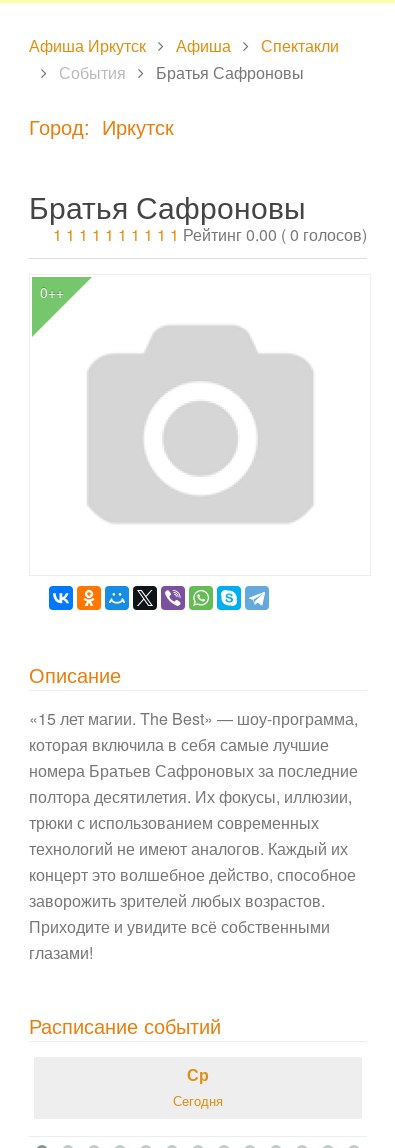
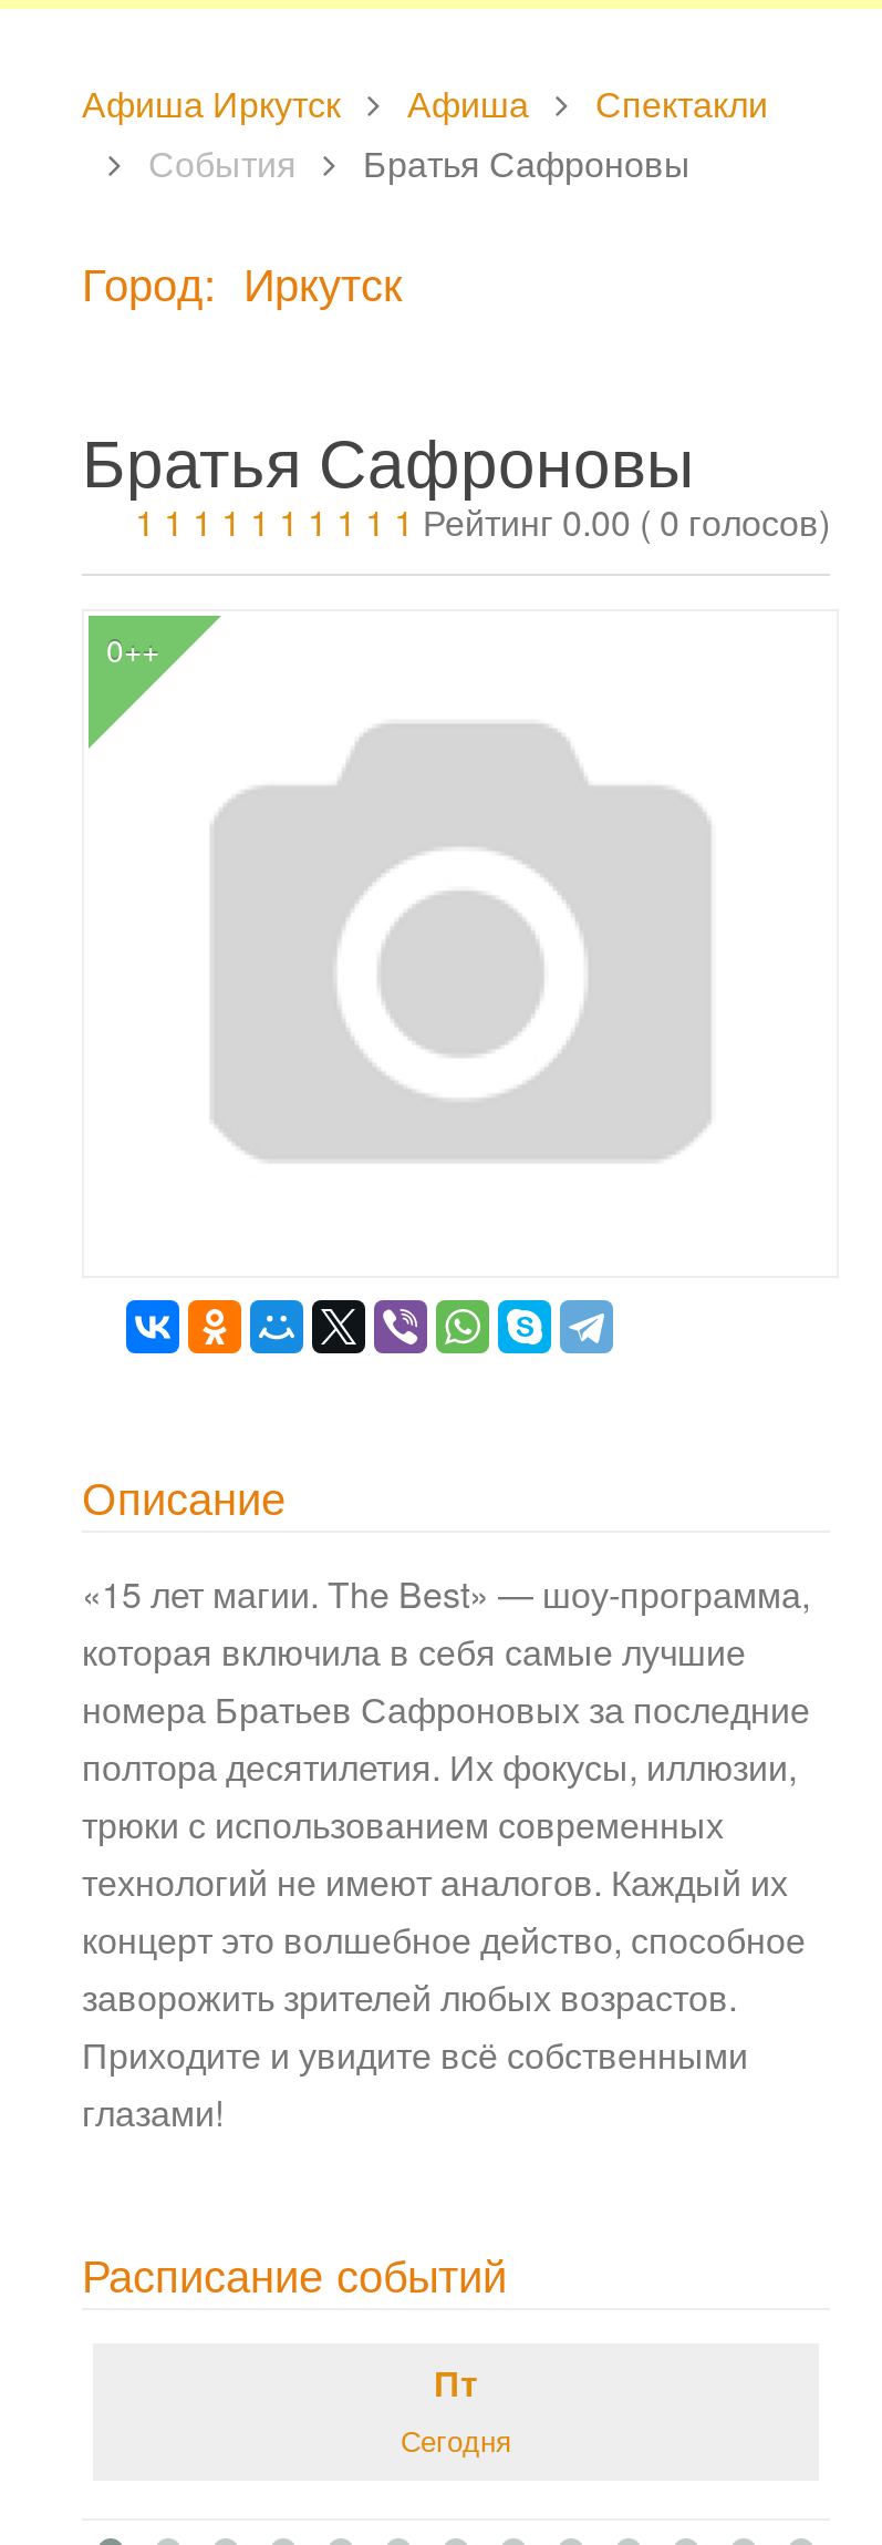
[187,1063,209,1086] Ср -> [434,2357,478,2408] Пт

